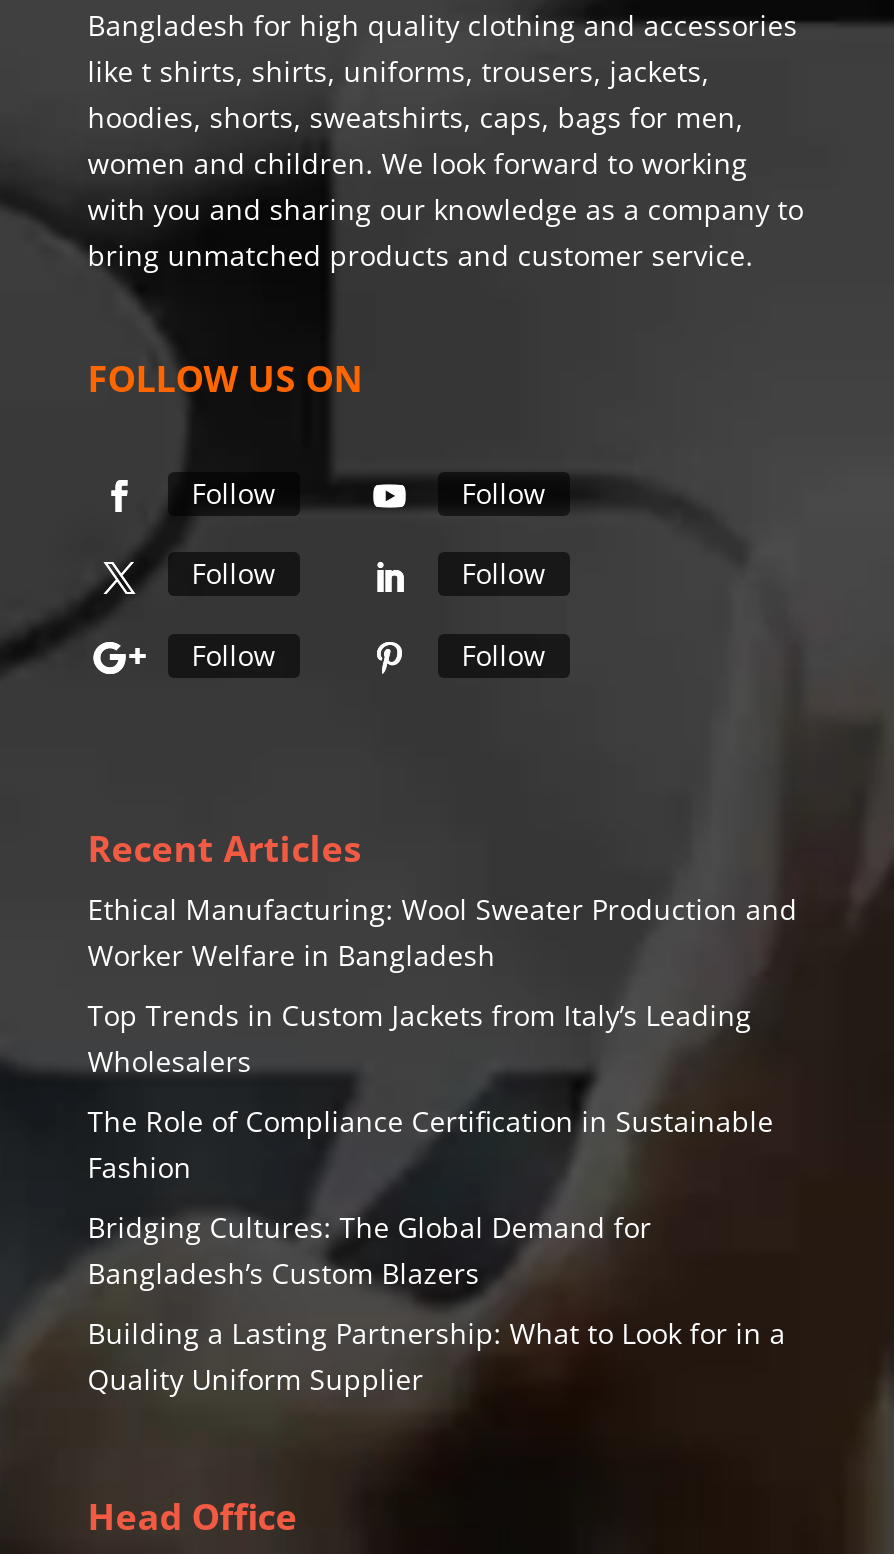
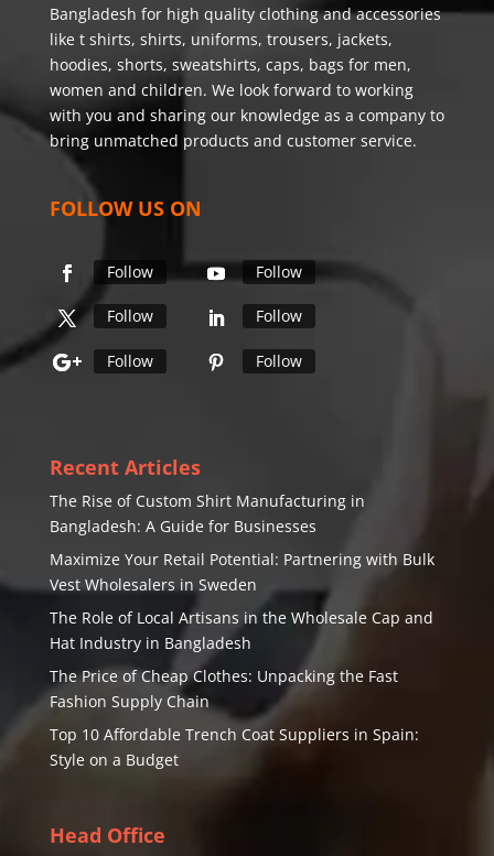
[88,890,798,974] Ethical Manufacturing: Wool Sweater Production and | Worker Welfare in Bangladesh -> [49,490,365,537] The Rise of Custom Shirt Manufacturing in | Bangladesh: A Guide for Businesses
[88,996,752,1080] Top Trends in Custom Jackets from Italy’s Leading | Wholesalers -> [49,549,434,595] Maximize Your Retail Potential: Partnering with Bulk | Vest Wholesalers in Sweden
[88,1102,774,1186] The Role of Compliance Certification in Sustainable | Fashion -> [49,607,433,654] The Role of Local Artisans in the Wholesale Cap and | Hat Industry in Bangladesh
[88,1208,652,1292] Bridging Cultures: The Global Demand for | Bangladesh’s Custom Blazers -> [49,666,398,712] The Price of Cheap Clothes: Unpacking the Fast | Fashion Supply Chain
[88,1314,786,1398] Building a Lasting Partnership: What to Look for in a | Quality Uniform Supplier -> [49,724,419,770] Top 10 Affordable Trench Coat Suppliers in Spain: | Style on a Budget

